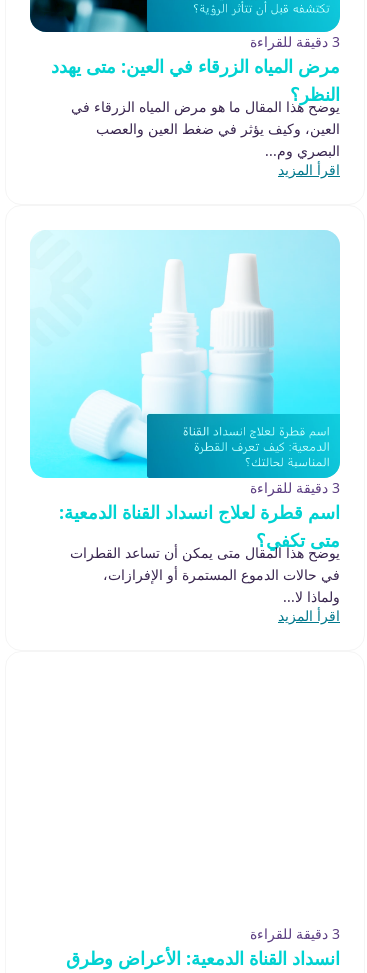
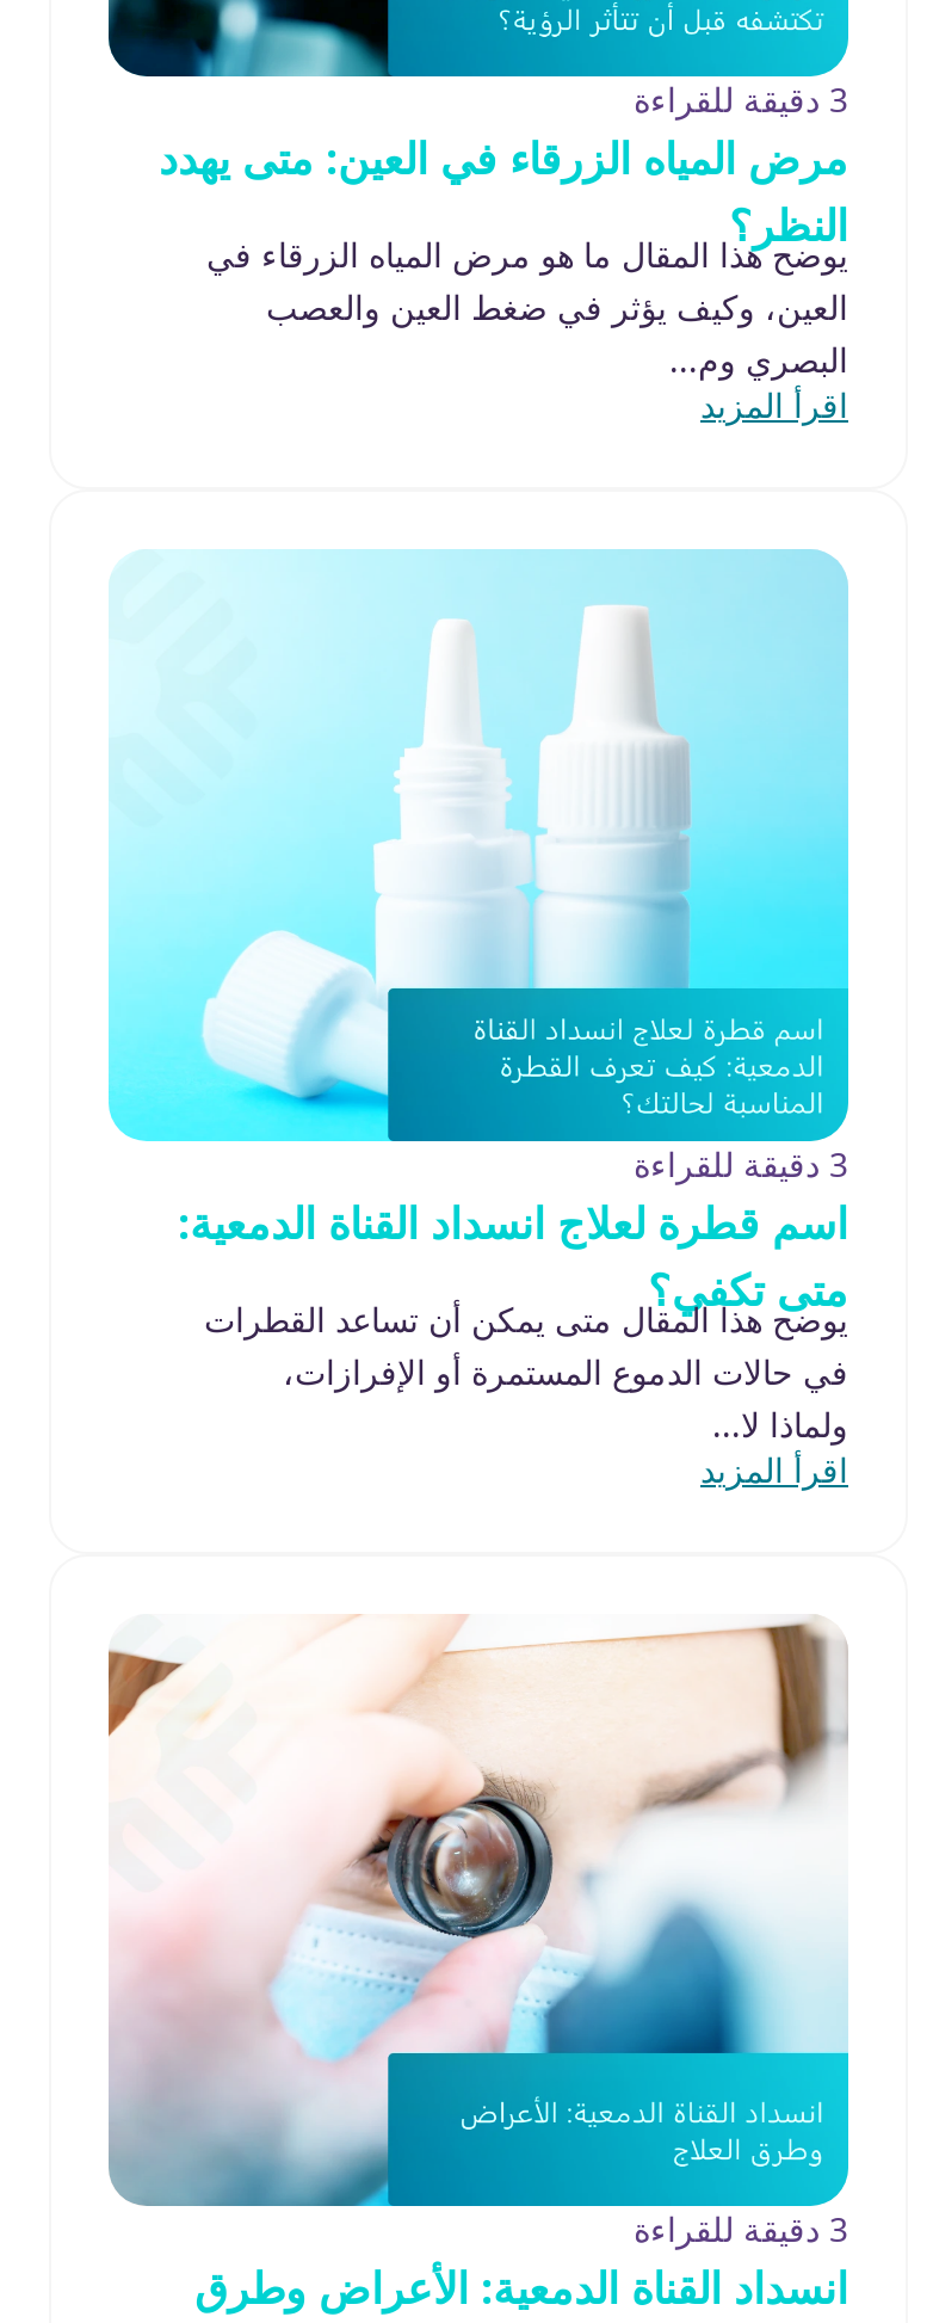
none -> [106,1614,851,2208] [image]

